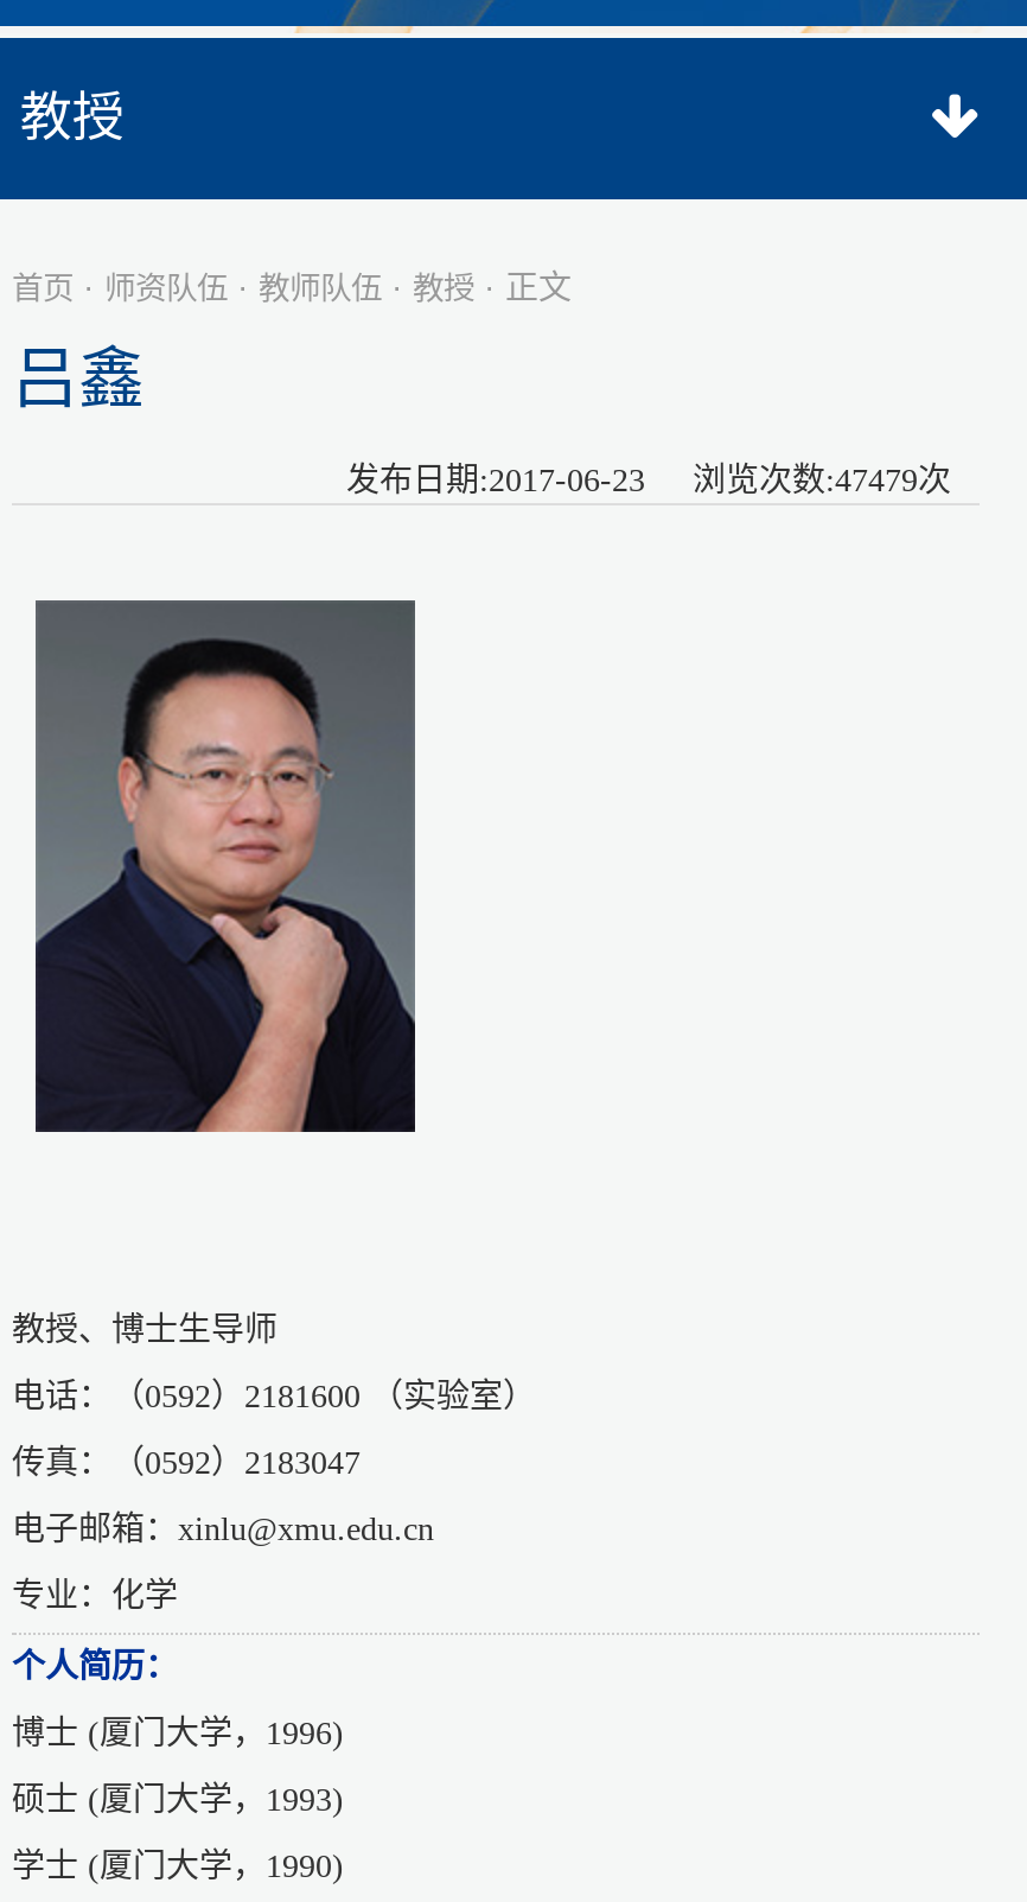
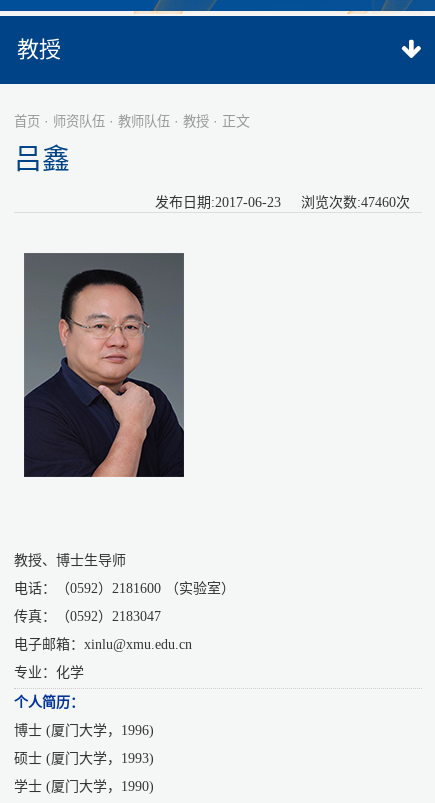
[346,462,980,498] 发布日期:2017-06-23 浏览次数:47479次 -> [155,195,422,210] 发布日期:2017-06-23 浏览次数:47460次

